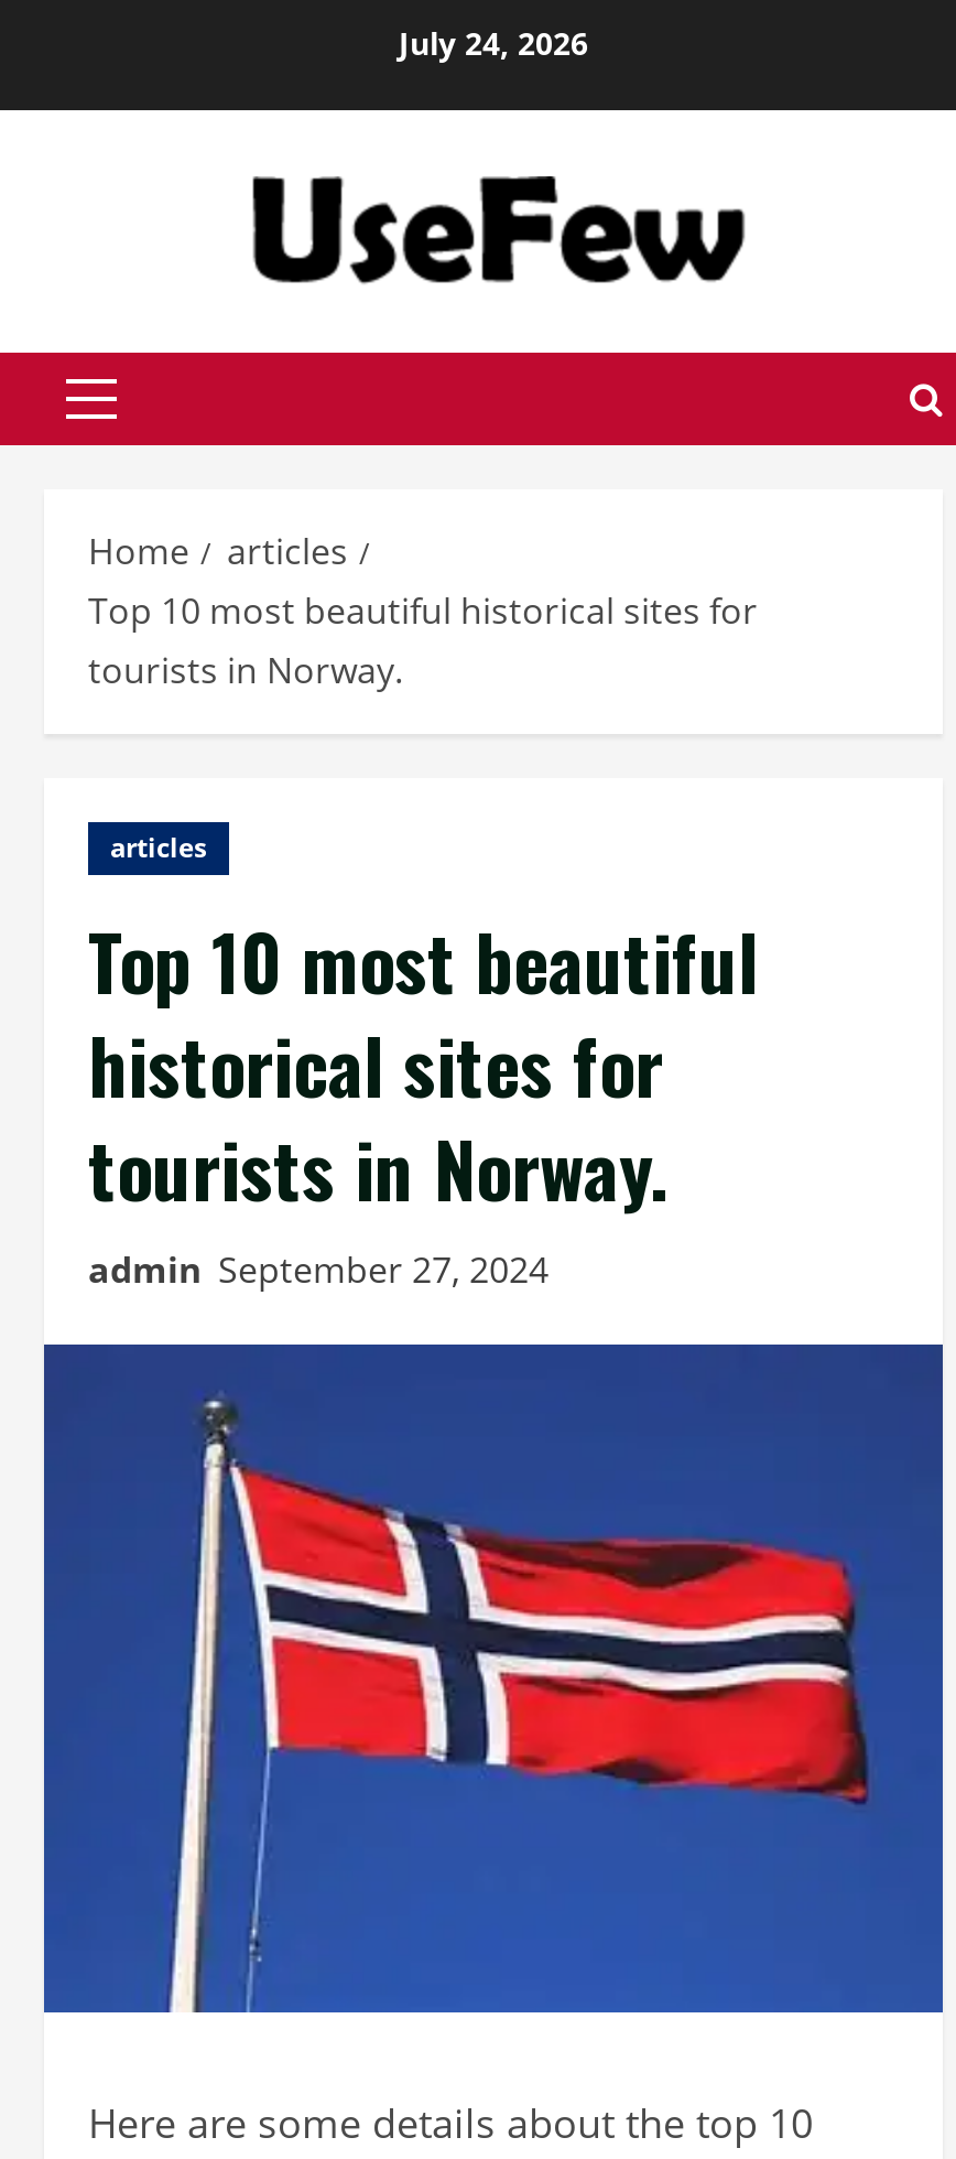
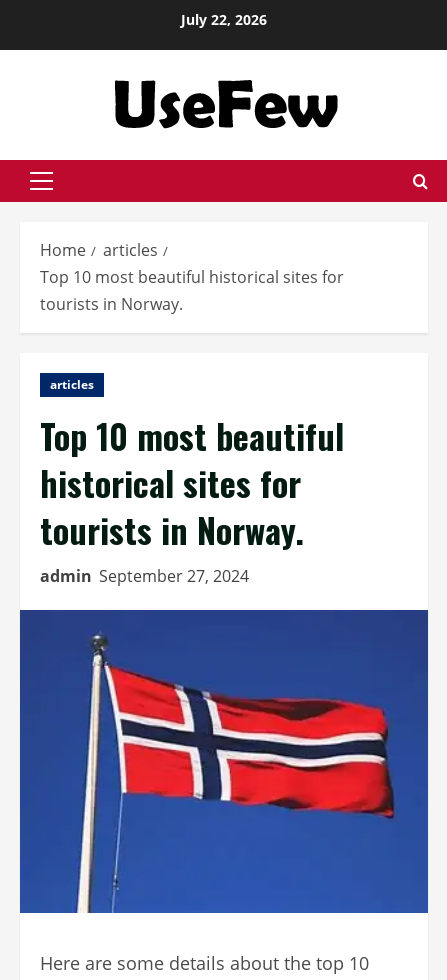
[399,22,588,63] July 24, 2026 -> [181,10,267,29] July 22, 2026

